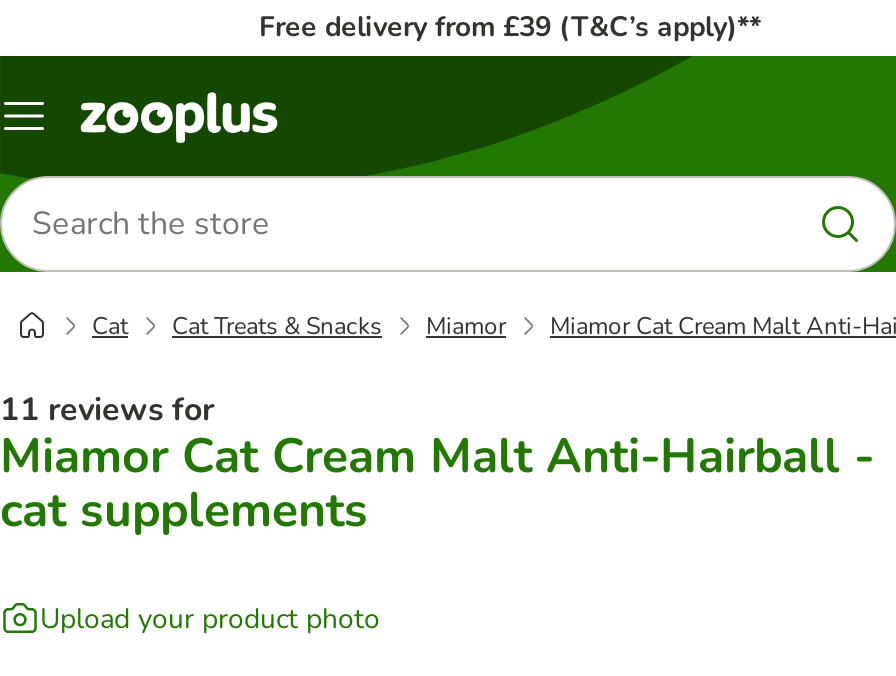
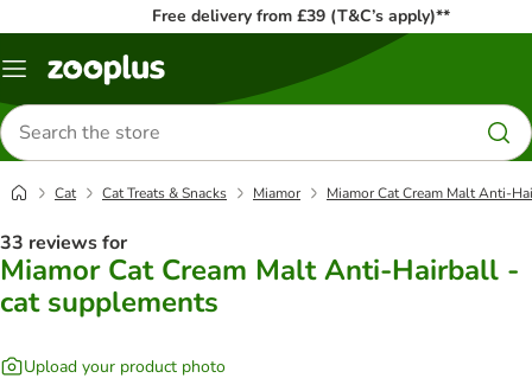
[0,388,214,432] 11 reviews for -> [0,230,127,256] 33 reviews for

